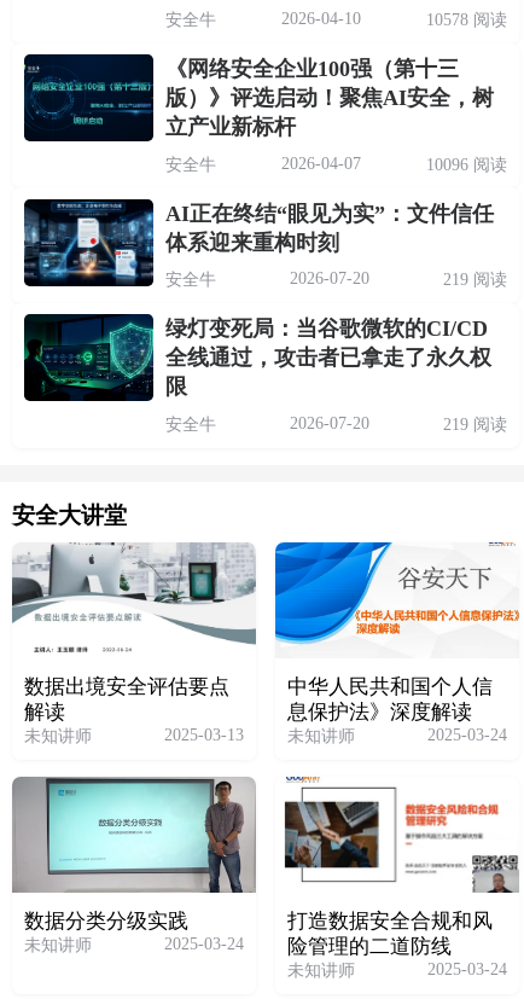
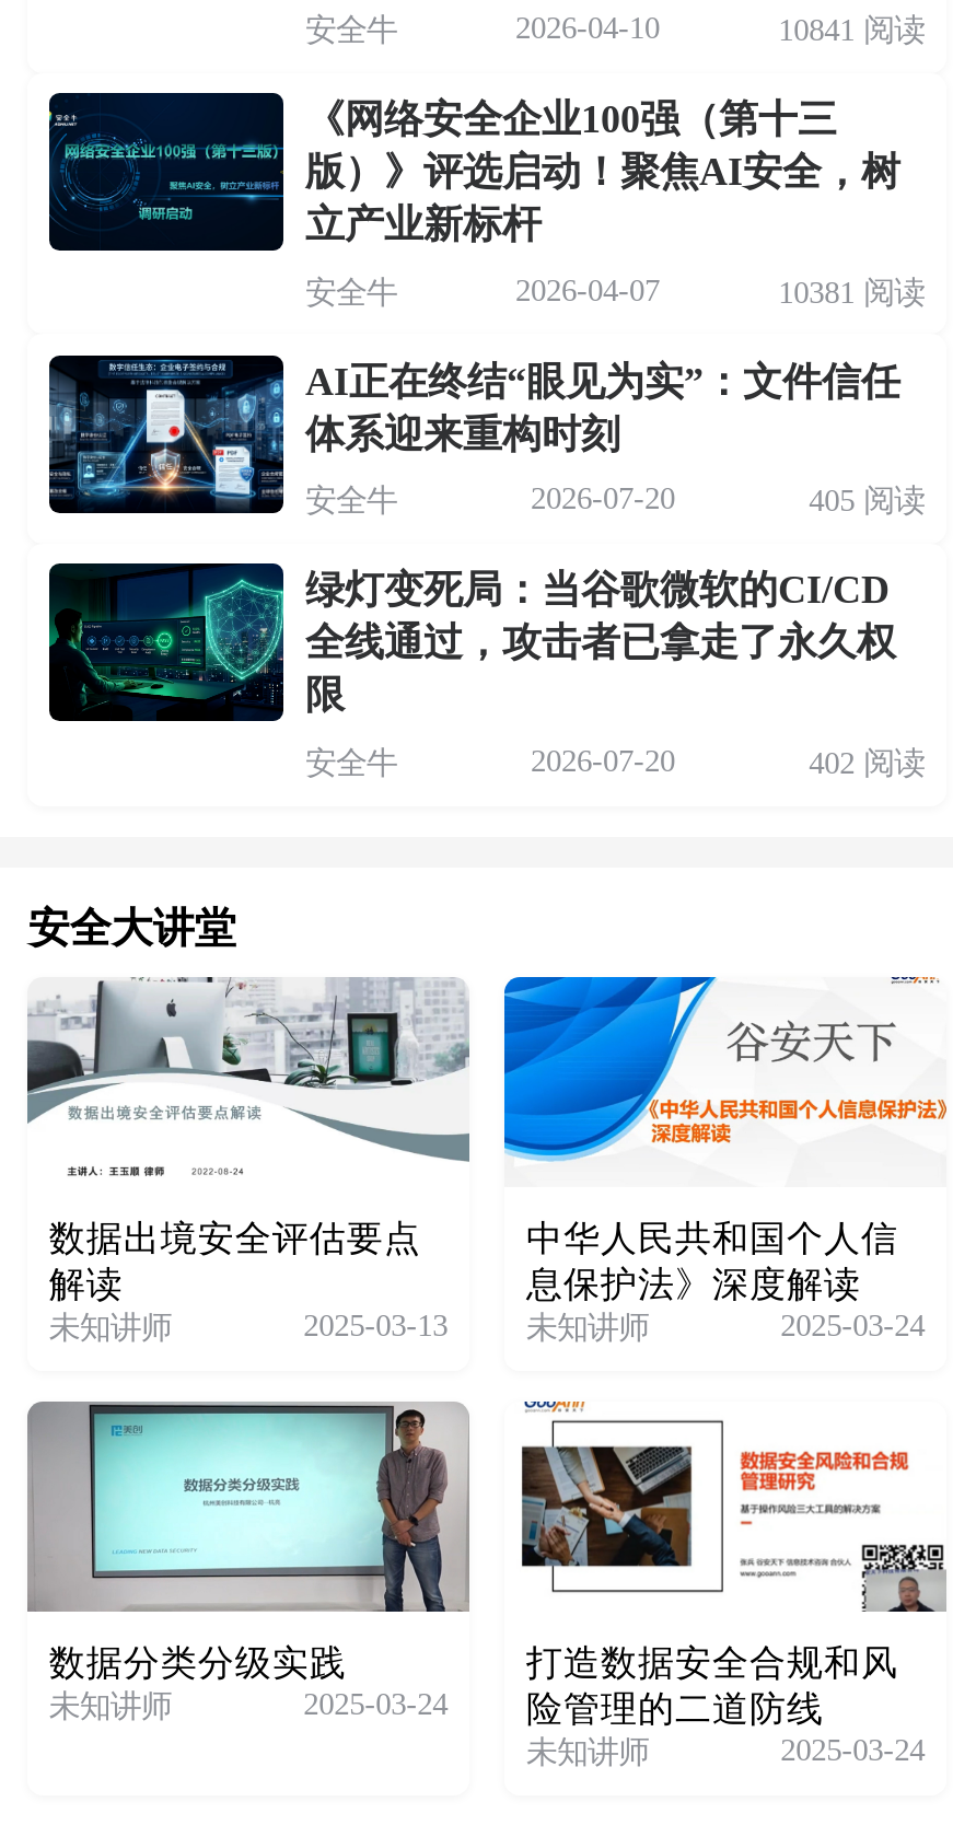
[426,10,507,29] 10578 阅读 -> [778,12,925,47] 10841 阅读
[426,154,507,174] 10096 阅读 -> [778,274,925,309] 10381 阅读
[443,270,507,289] 219 阅读 -> [809,483,925,518] 405 阅读
[443,414,507,434] 219 阅读 -> [809,745,925,780] 402 阅读

